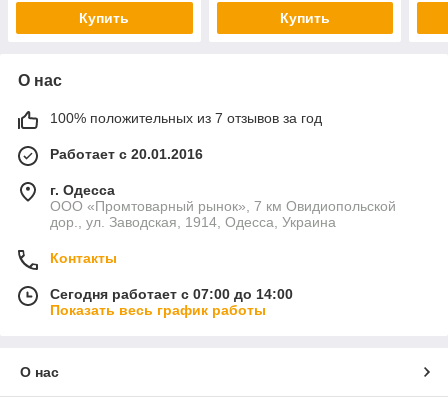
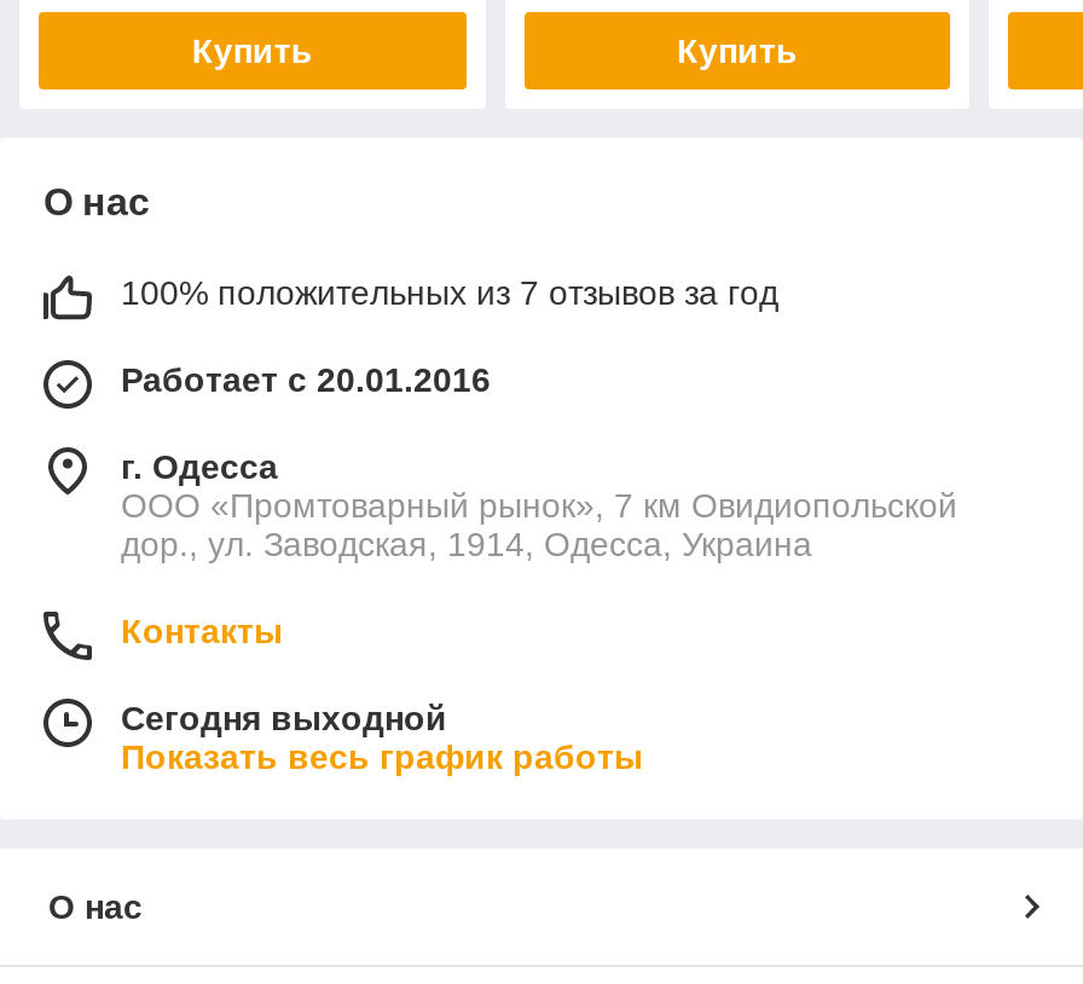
[50,286,293,302] Сегодня работает с 07:00 до 14:00 -> [121,698,447,737] Сегодня выходной

